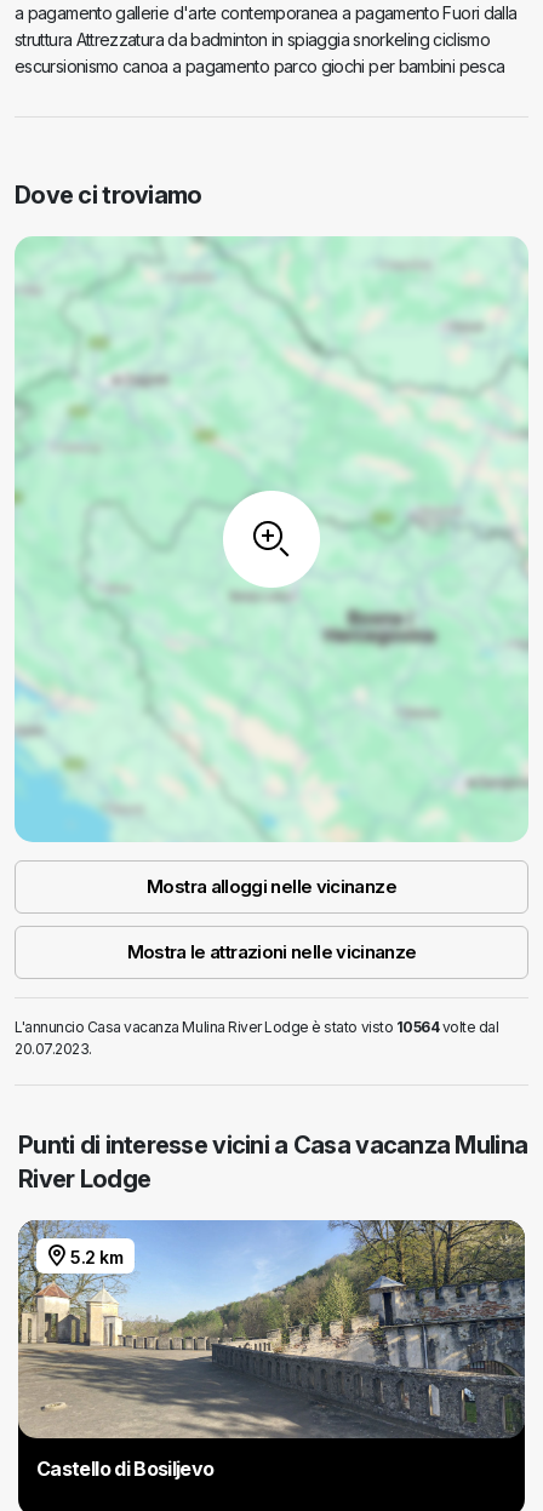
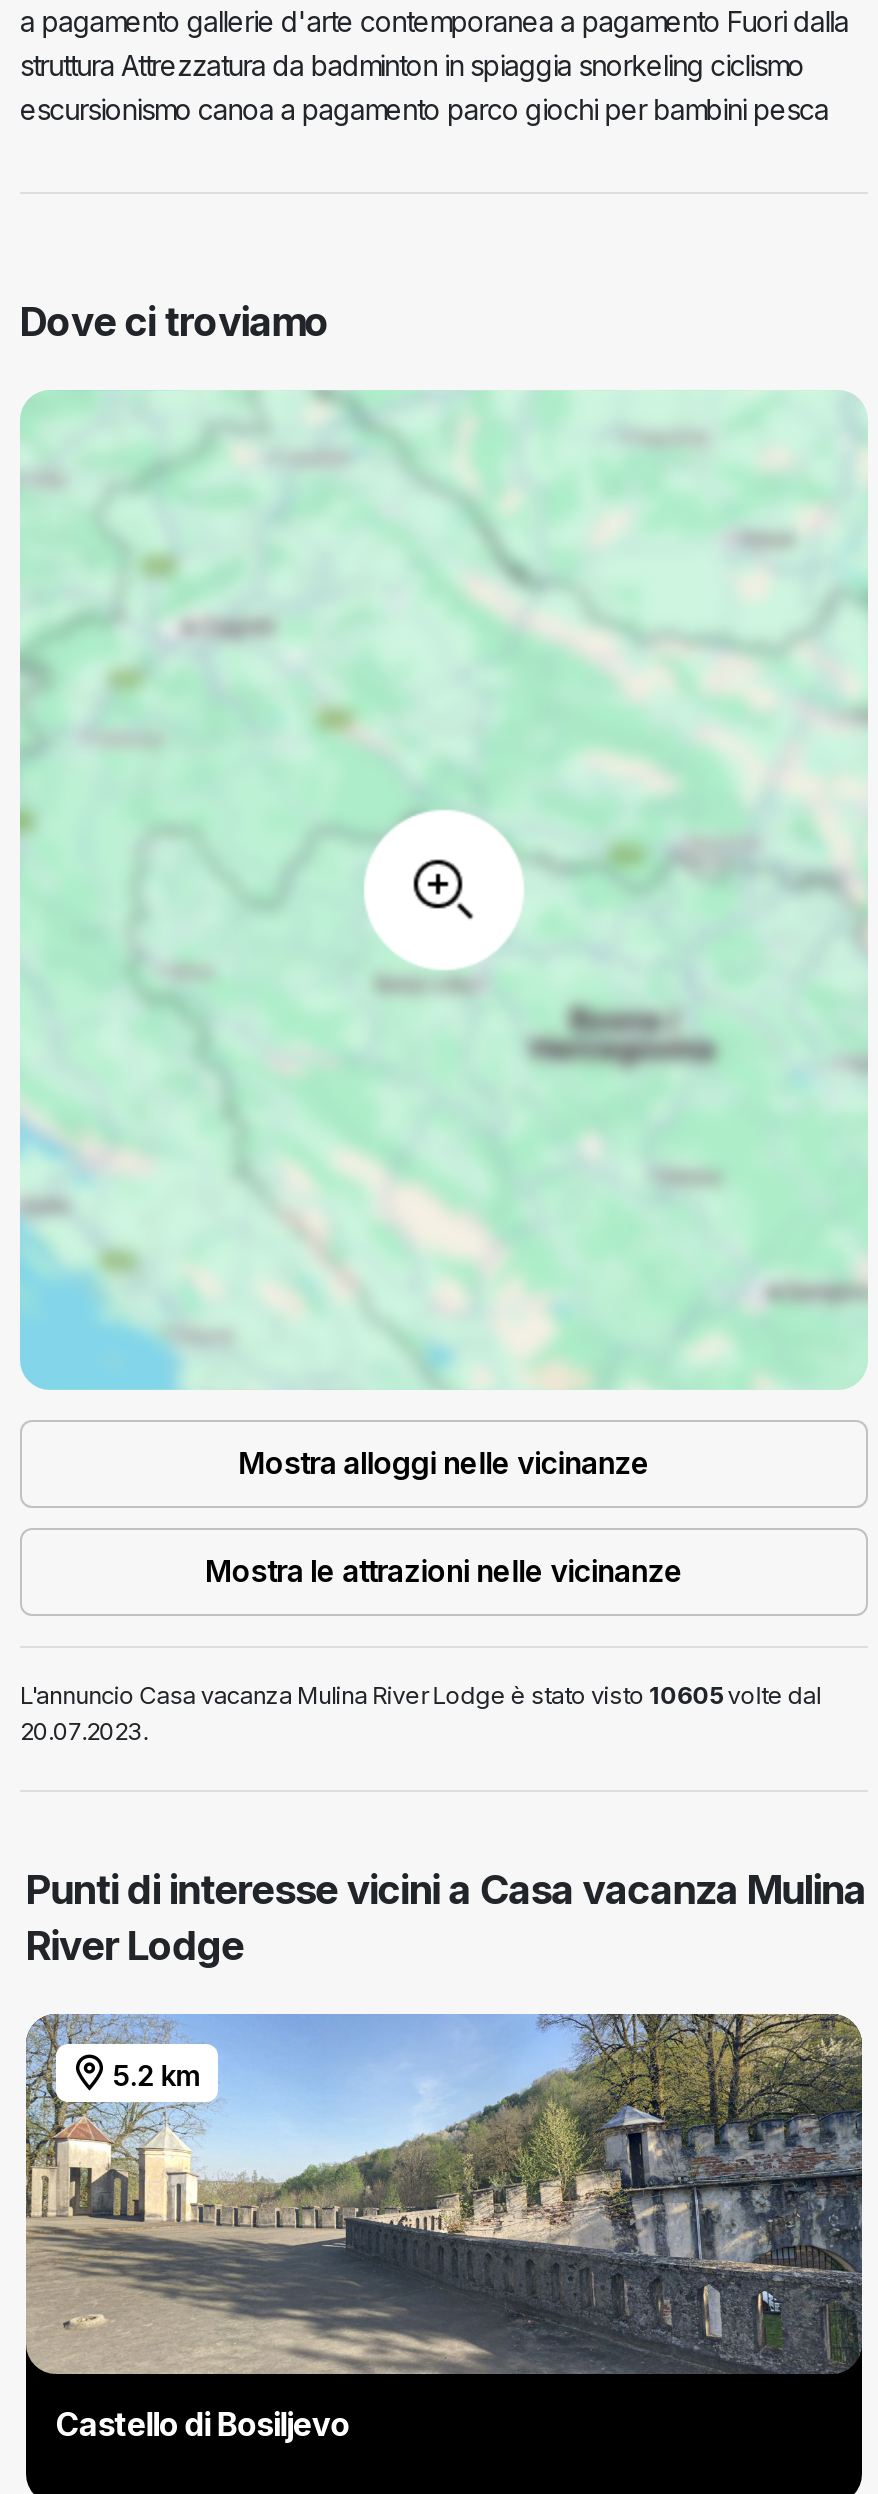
[15,1018,499,1036] L'annuncio Casa vacanza Mulina River Lodge è stato visto 10564volte dal -> [20,1680,821,1710] L'annuncio Casa vacanza Mulina River Lodge è stato visto 10605volte dal

